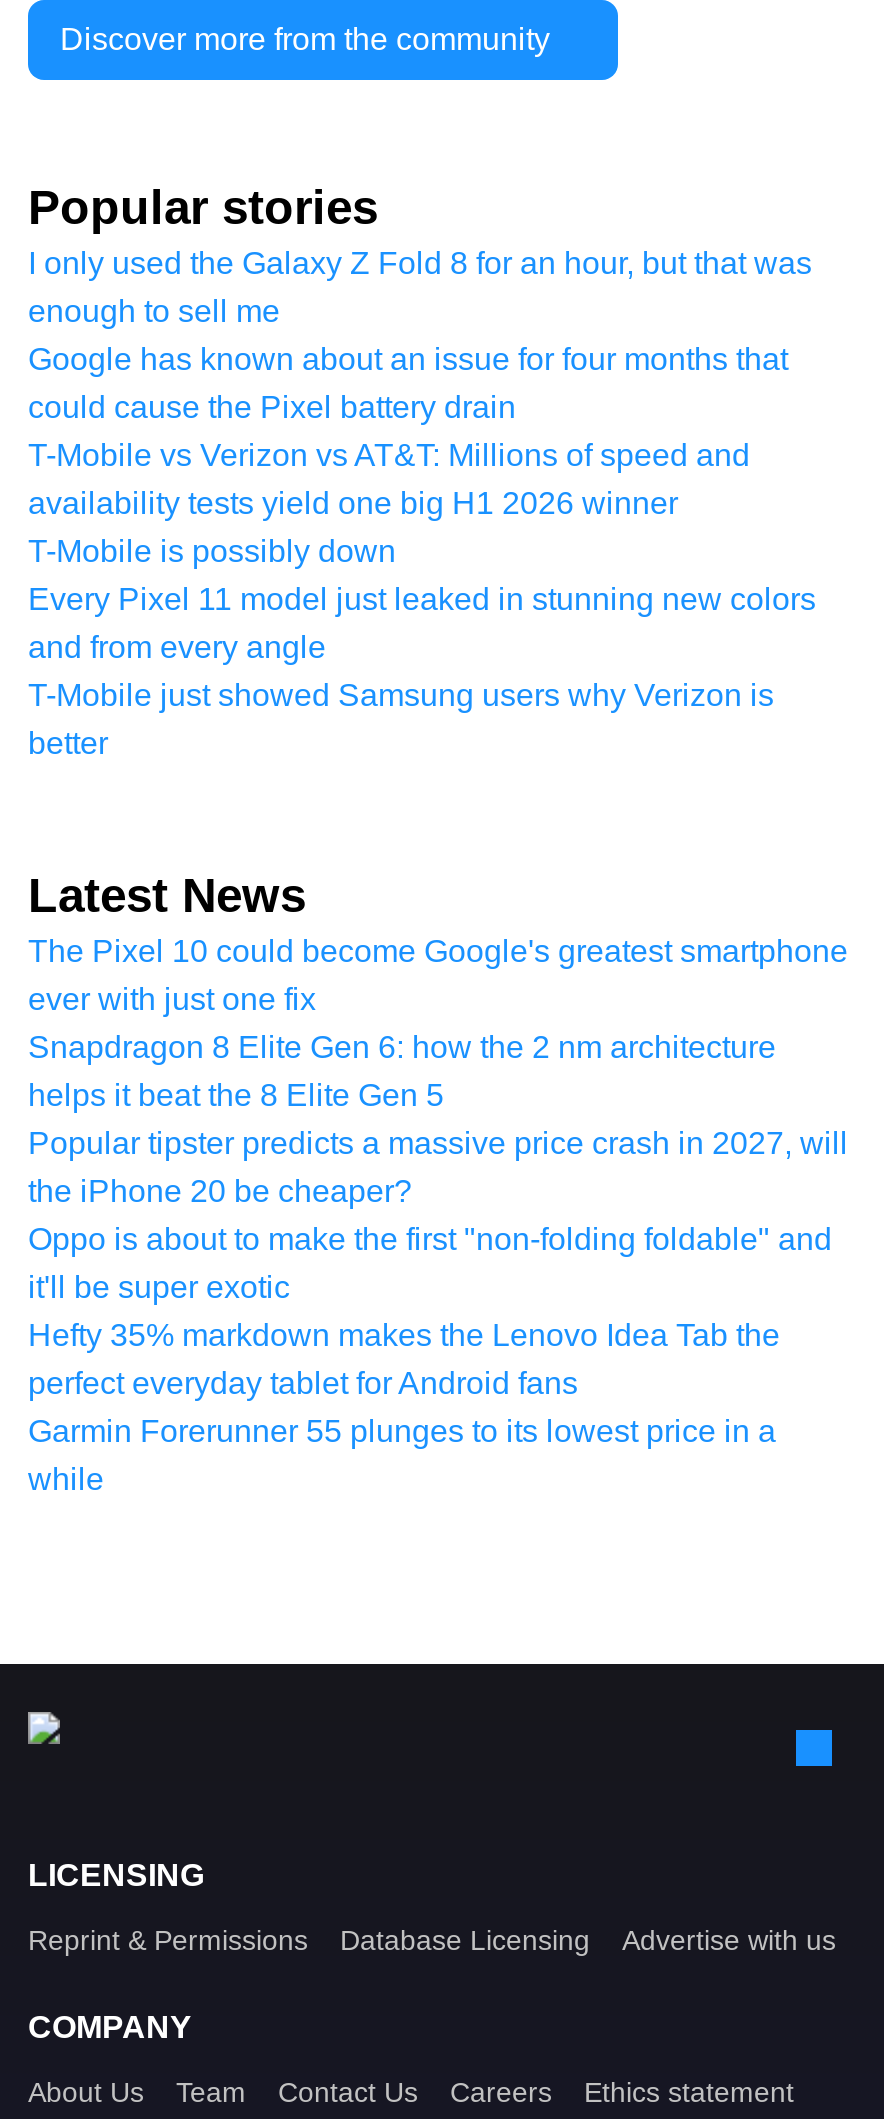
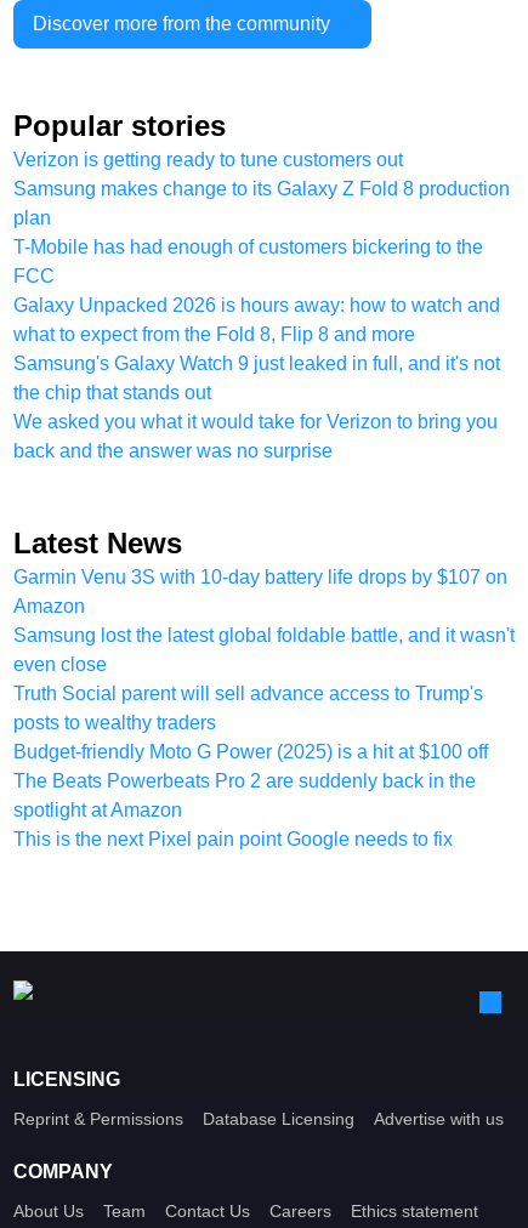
[28,246,816,760] I only used the Galaxy Z Fold 8 for an hour, but that was | enough to sell me | Google has known about an issue for four months that | could cause the Pixel battery drain | T-Mobile vs Verizon vs AT&T: Millions of speed and | availability tests yield one big H1 2026 winner | T-Mobile is possibly down | Every Pixel 11 model just leaked in stunning new colors | and from every angle | T-Mobile just showed Samsung users why Verizon is | better -> [13,149,510,461] Verizon is getting ready to tune customers out | Samsung makes change to its Galaxy Z Fold 8 production | plan | T-Mobile has had enough of customers bickering to the | FCC | Galaxy Unpacked 2026 is hours away: how to watch and | what to expect from the Fold 8, Flip 8 and more | Samsung's Galaxy Watch 9 just leaked in full, and it's not | the chip that stands out | We asked you what it would take for Verizon to bring you | back and the answer was no surprise
[28,934,848,1496] The Pixel 10 could become Google's greatest smartphone | ever with just one fix | Snapdragon 8 Elite Gen 6: how the 2 nm architecture | helps it beat the 8 Elite Gen 5 | Popular tipster predicts a massive price crash in 2027, will | the iPhone 20 be cheaper? | Oppo is about to make the first "non-folding foldable" and | it'll be super exotic | Hefty 35% markdown makes the Lenovo Idea Tab the | perfect everyday tablet for Android fans | Garmin Forerunner 55 plunges to its lowest price in a | while -> [13,567,515,849] Garmin Venu 3S with 10-day battery life drops by $107 on | Amazon | Samsung lost the latest global foldable battle, and it wasn't | even close | Truth Social parent will sell advance access to Trump's | posts to wealthy traders | Budget-friendly Moto G Power (2025) is a hit at $100 off | The Beats Powerbeats Pro 2 are suddenly back in the | spotlight at Amazon | This is the next Pixel pain point Google needs to fix

